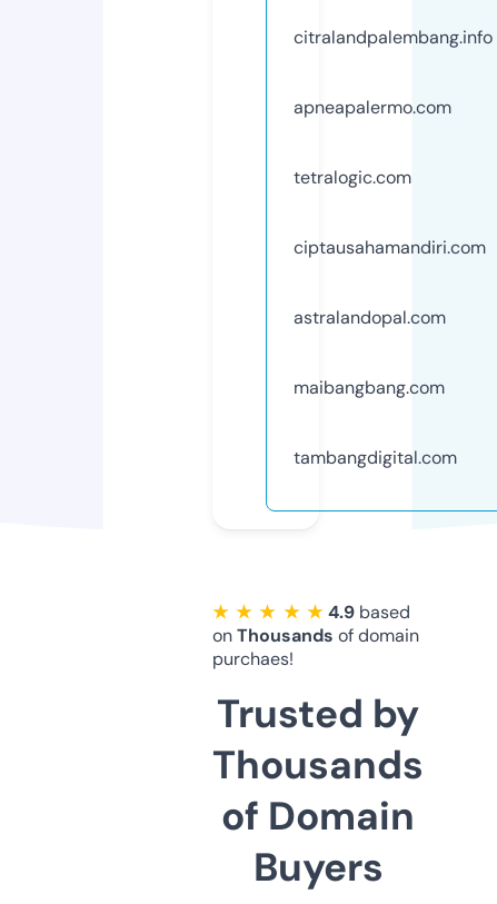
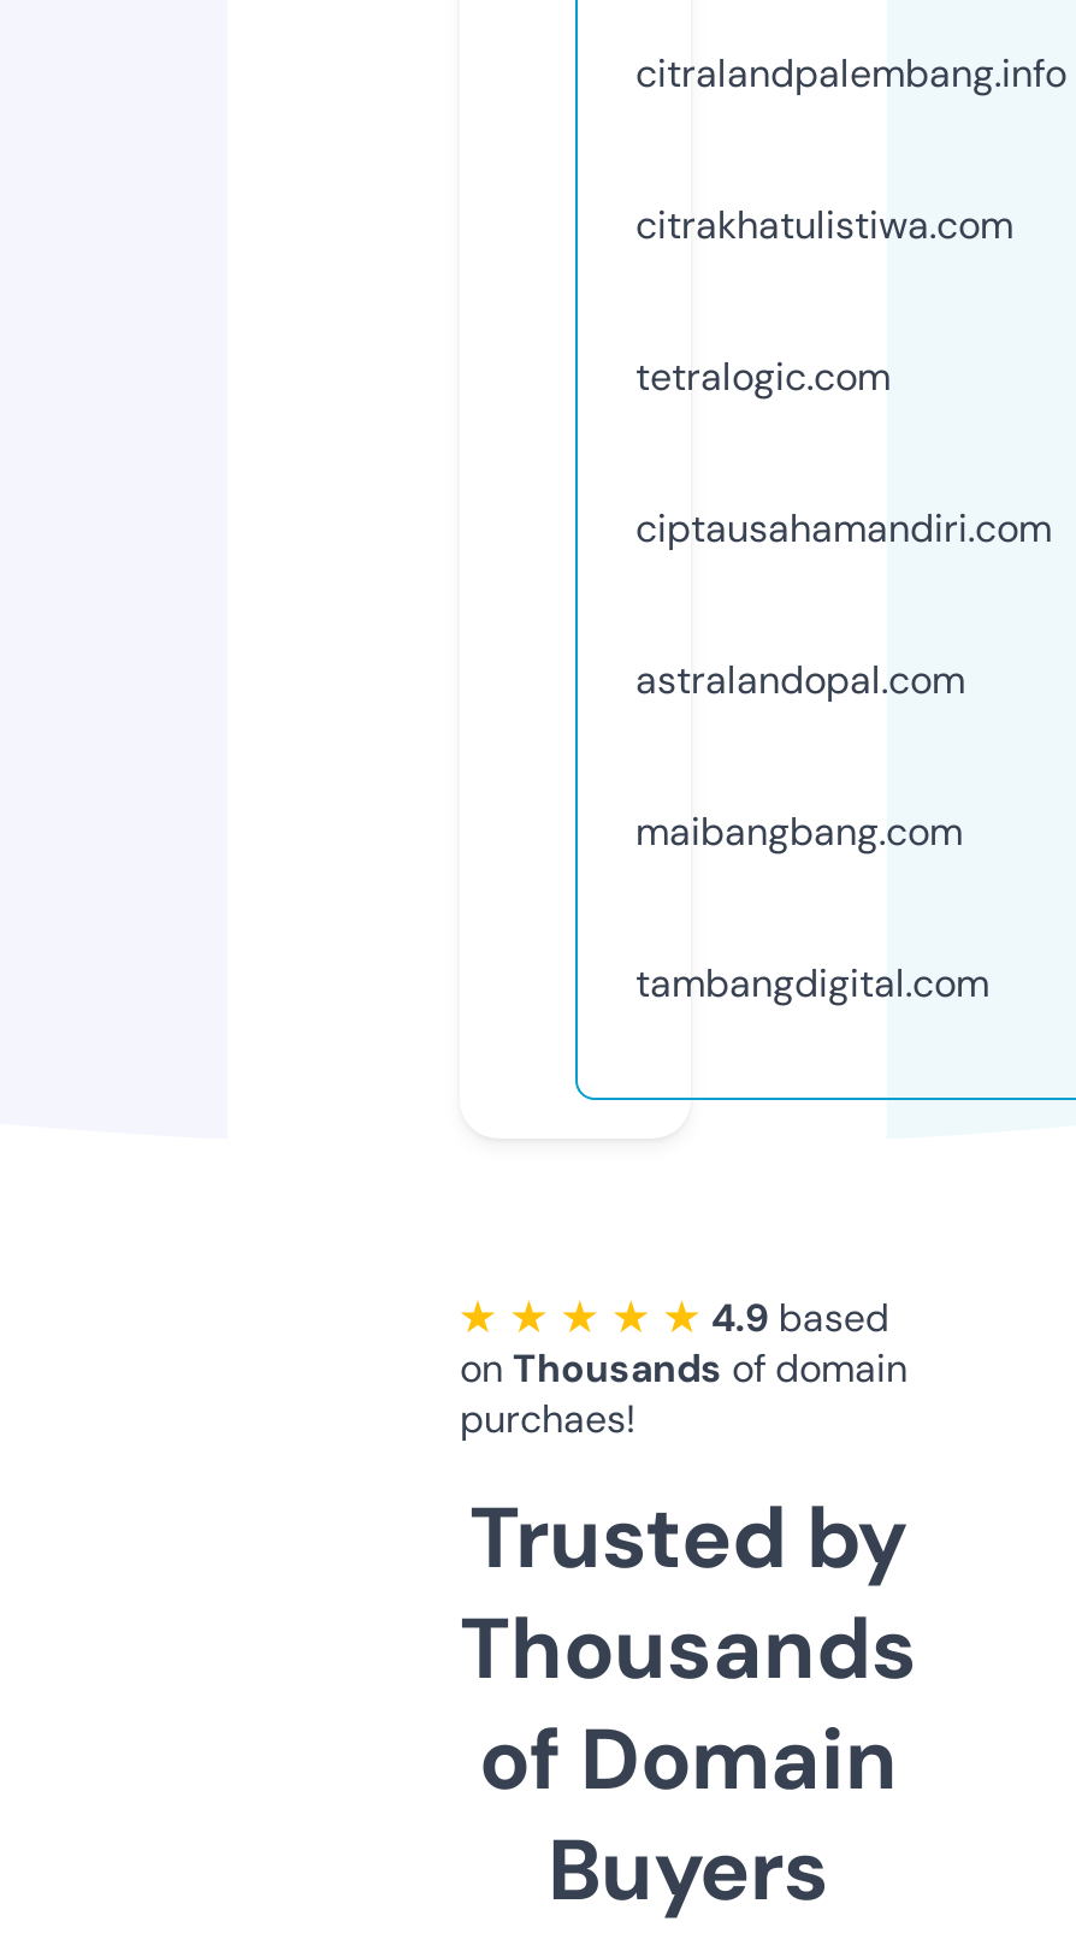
[294,95,451,119] apneapalermo.com -> [635,199,1013,250] citrakhatulistiwa.com

